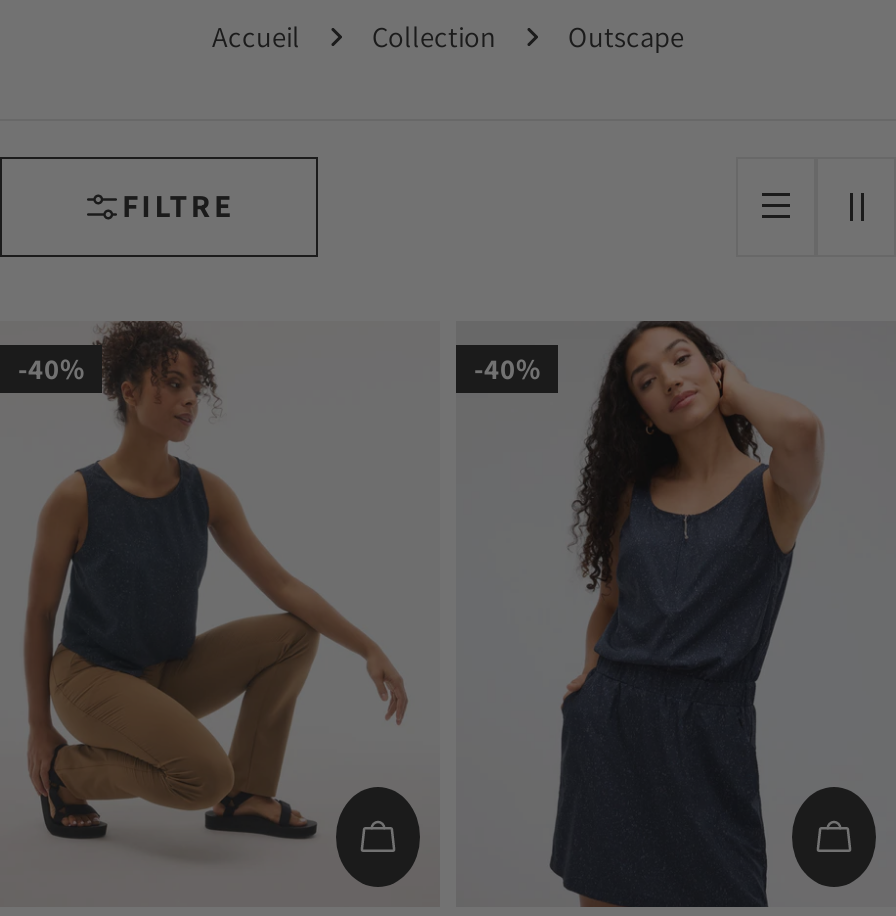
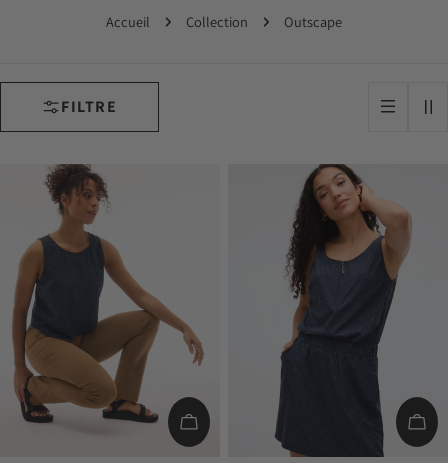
[18,349,84,387] -40% -> none
[474,349,540,387] -40% -> none

